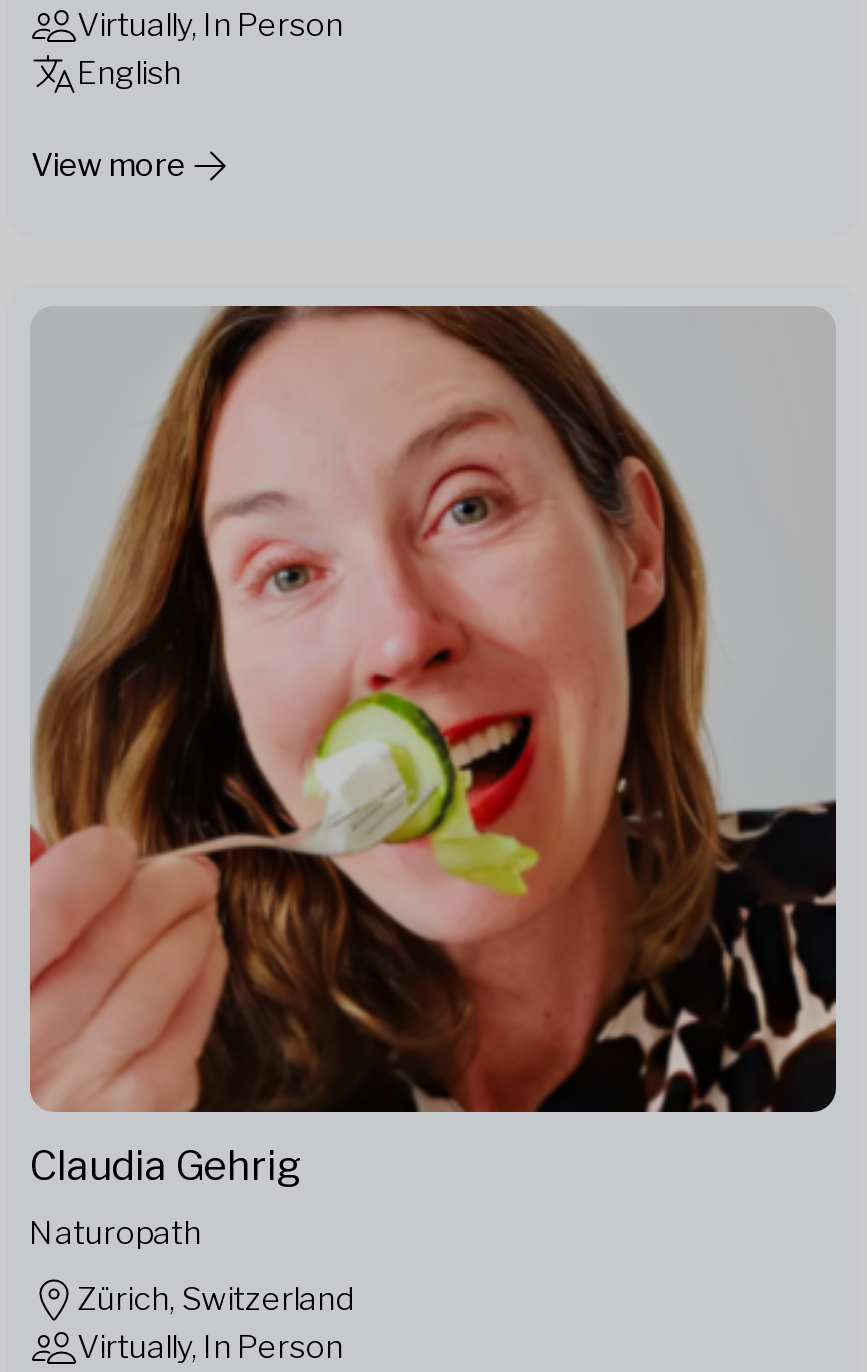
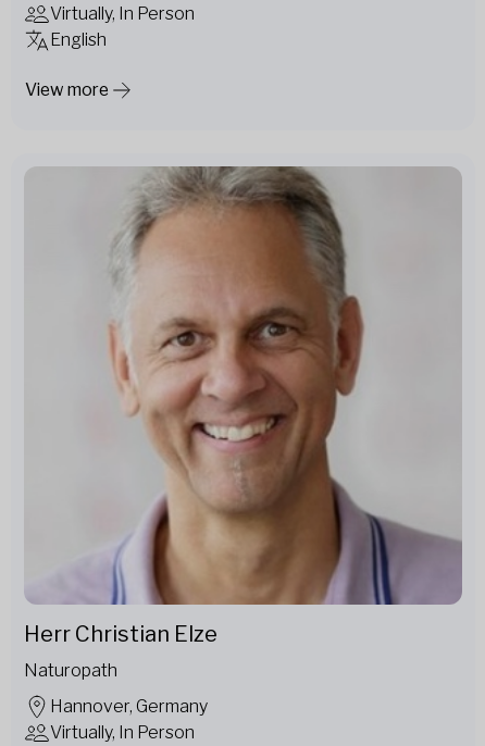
[28,304,838,1190] [image] | Claudia Gehrig -> [23,165,462,647] [image] | Herr Christian Elze
[77,1280,353,1318] Zürich, Switzerland -> [49,696,207,716] Hannover, Germany

